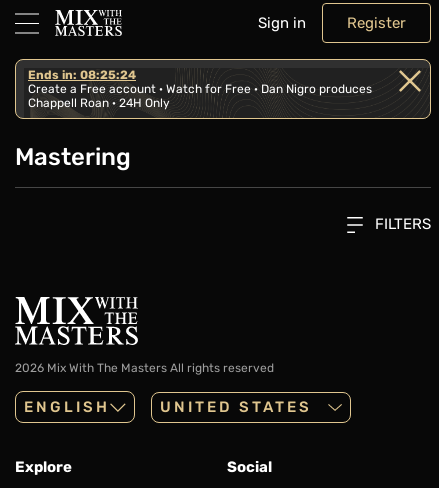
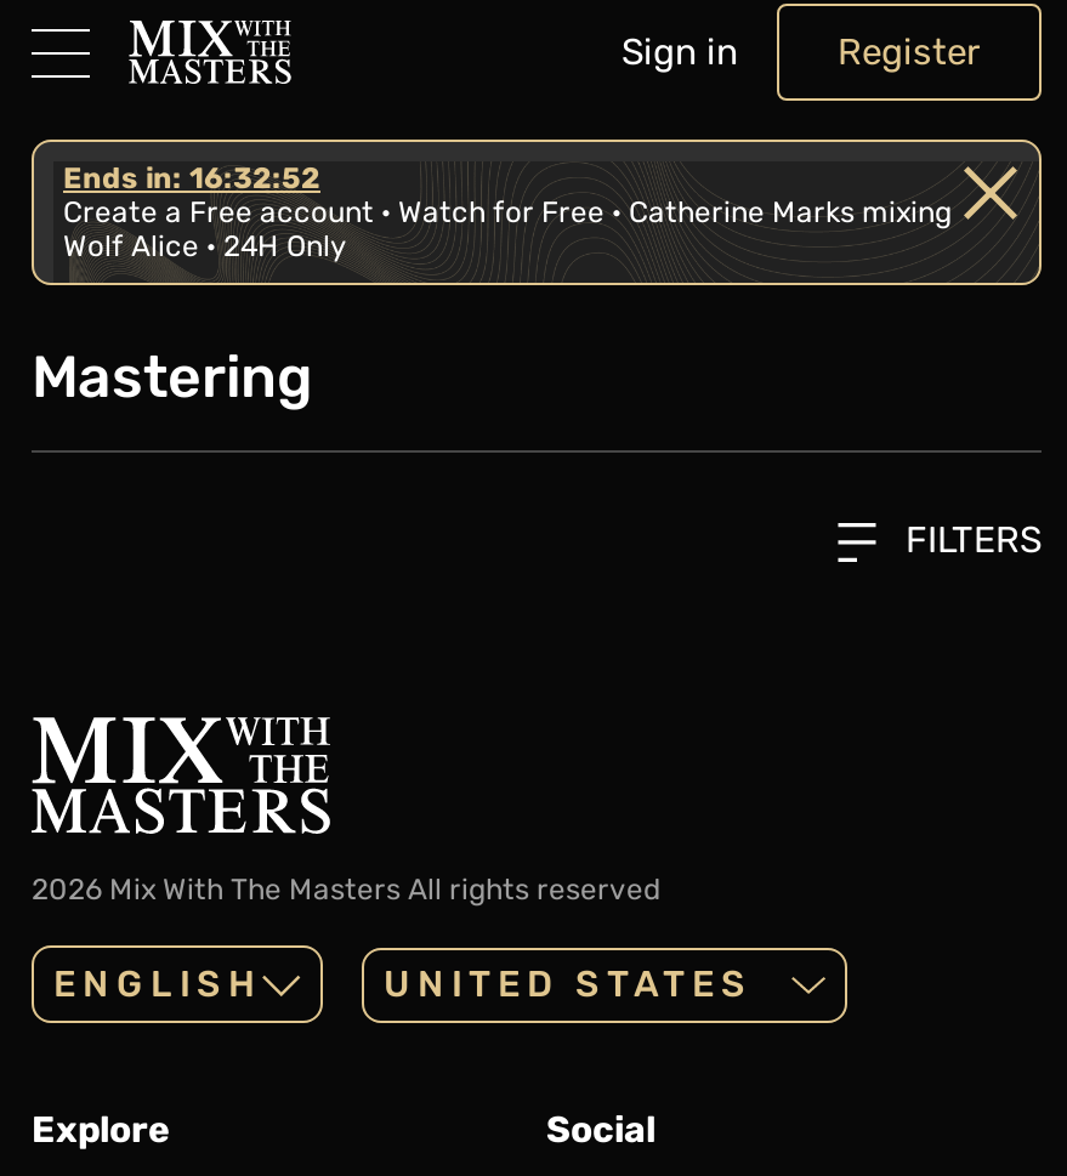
[28,68,136,82] Ends in: 08:25:24 -> [63,161,320,195] Ends in: 16:32:52
[28,82,372,96] Create a Free account · Watch for Free · Dan Nigro produces -> [63,195,952,229] Create a Free account · Watch for Free · Catherine Marks mixing
[28,96,170,110] Chappell Roan · 24H Only -> [63,229,347,263] Wolf Alice · 24H Only

